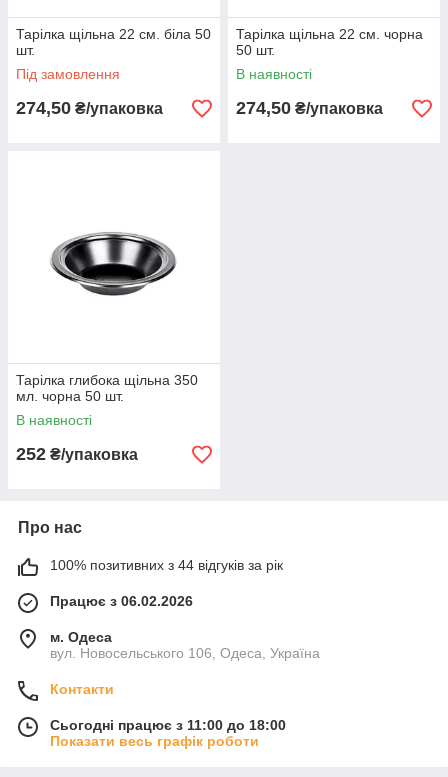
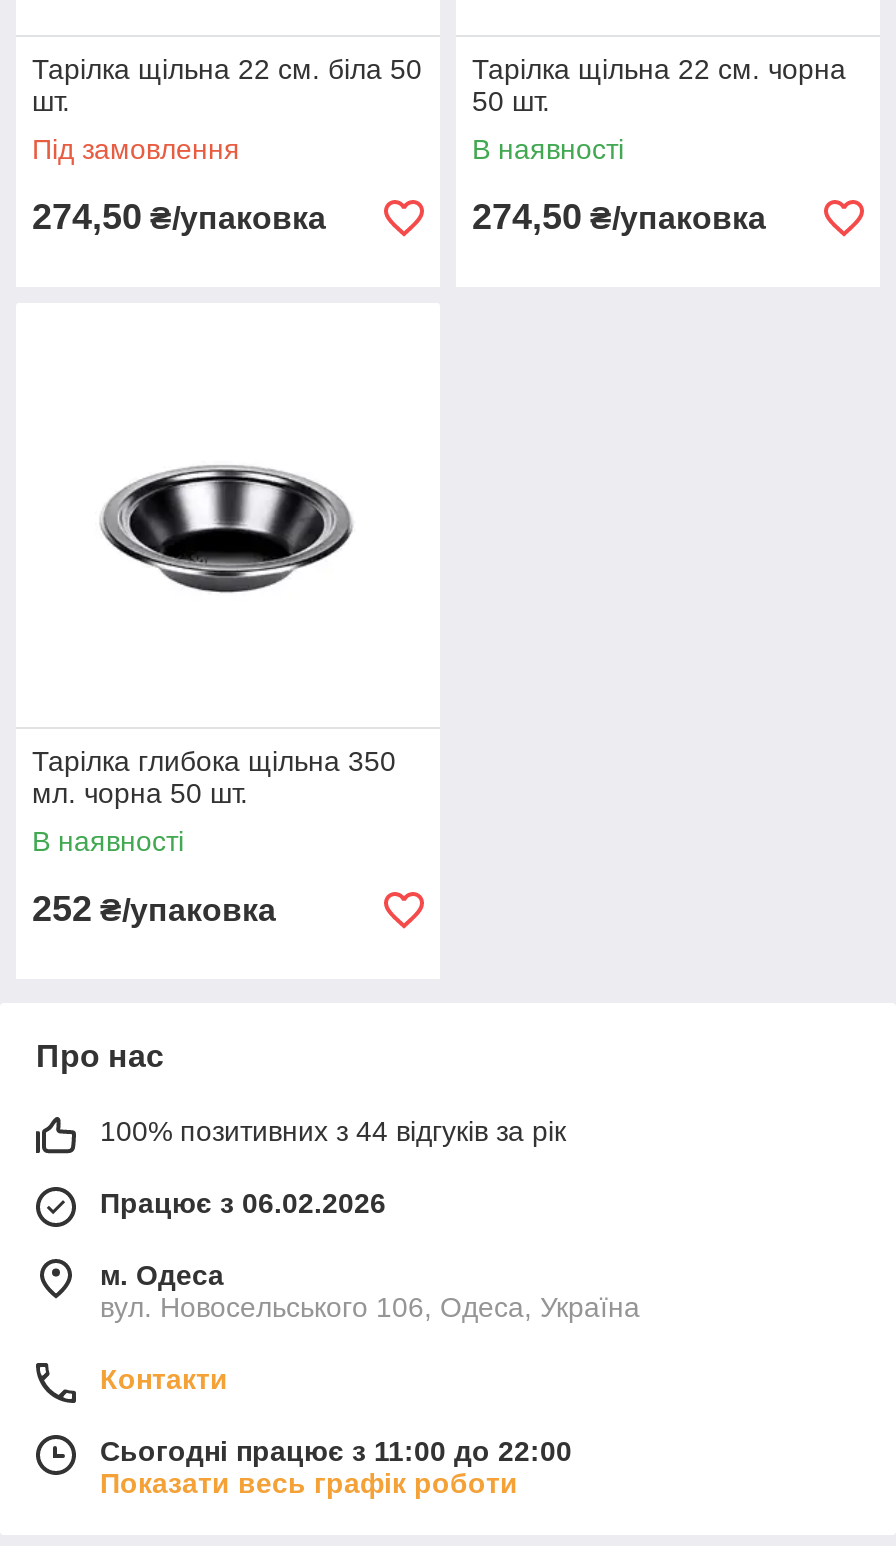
[50,717,286,733] Сьогодні працює з 11:00 до 18:00 -> [100,1435,572,1467] Сьогодні працює з 11:00 до 22:00

